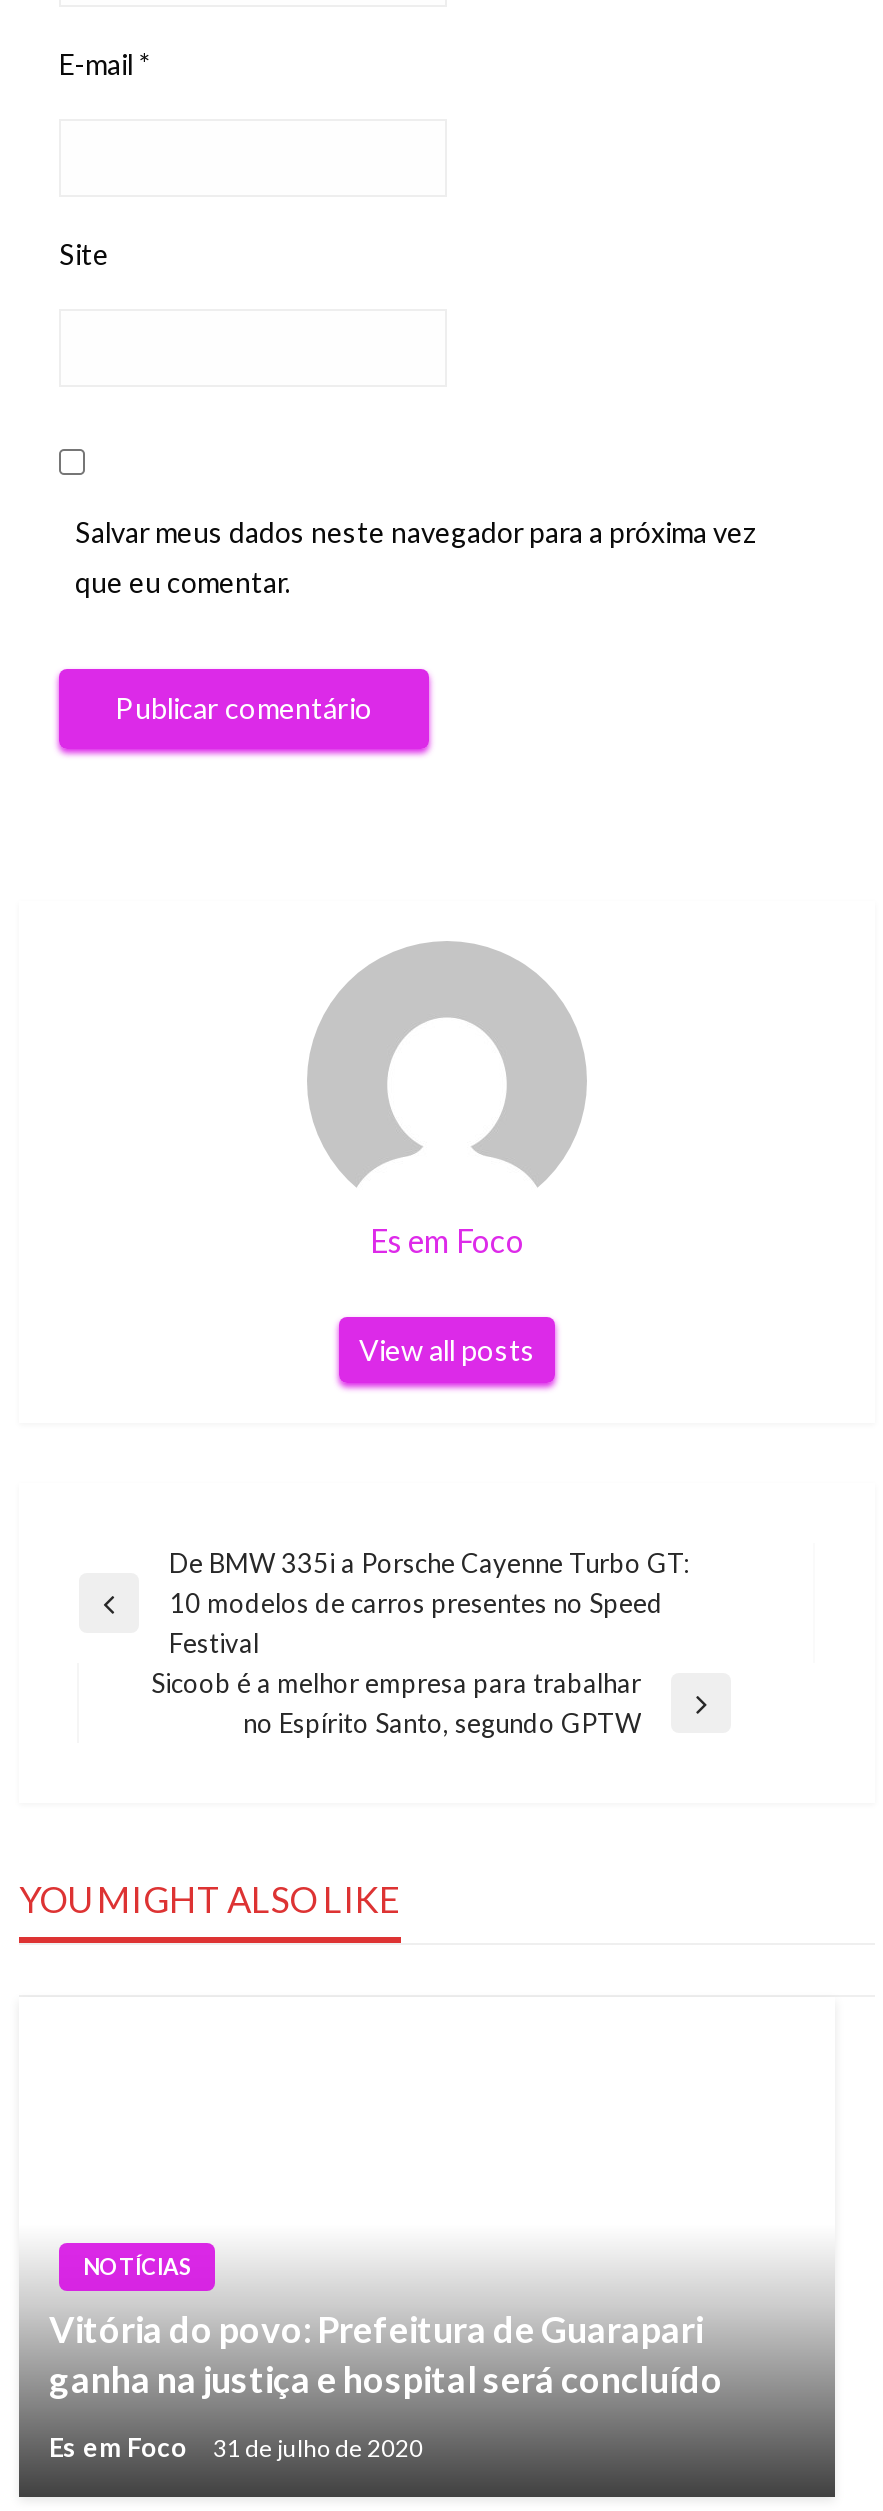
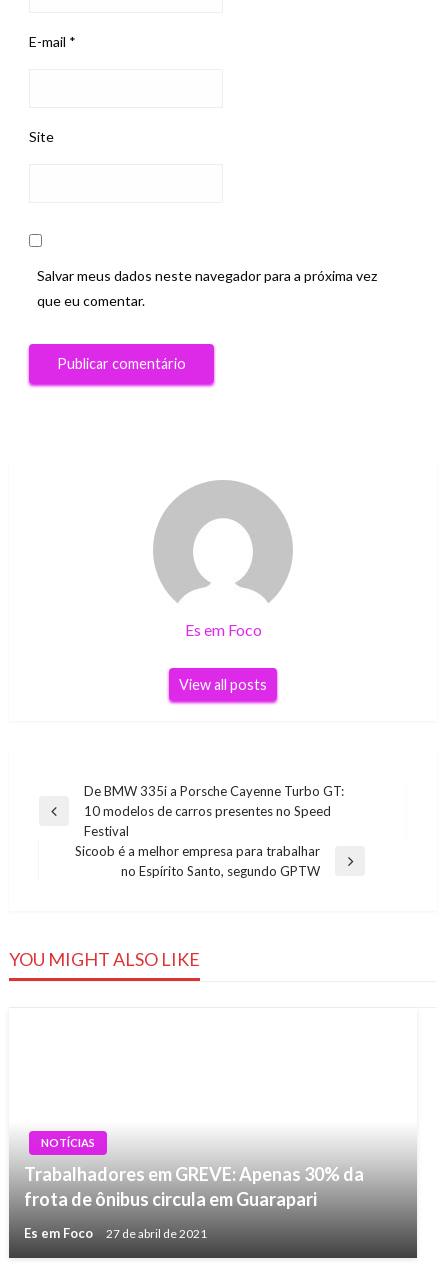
[49,2308,723,2402] Vitória do povo: Prefeitura de Guarapari | ganha na justiça e hospital será concluído -> [24,1163,364,1210] Trabalhadores em GREVE: Apenas 30% da | frota de ônibus circula em Guarapari
[49,2432,423,2464] Es em Foco 31 de julho de 2020 -> [24,1225,207,1241] Es em Foco 27 de abril de 2021

